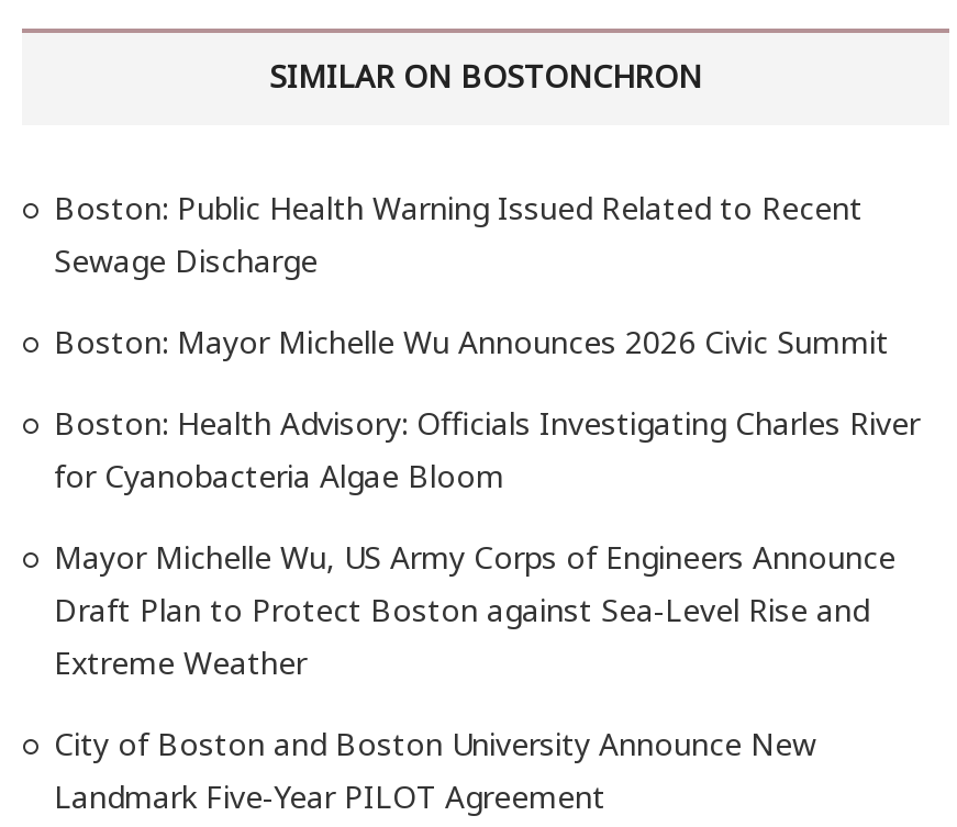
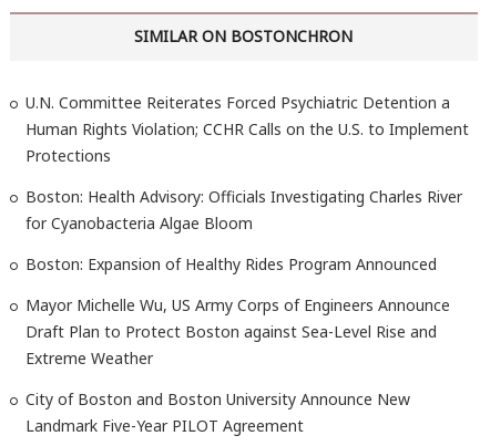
[54,187,889,362] Boston: Public Health Warning Issued Related to Recent | Sewage Discharge | Boston: Mayor Michelle Wu Announces 2026 Civic Summit -> [26,92,469,166] U.N. Committee Reiterates Forced Psychiatric Detention a | Human Rights Violation; CCHR Calls on the U.S. to Implement | Protections
none -> [26,253,437,274] Boston: Expansion of Healthy Rides Program Announced

